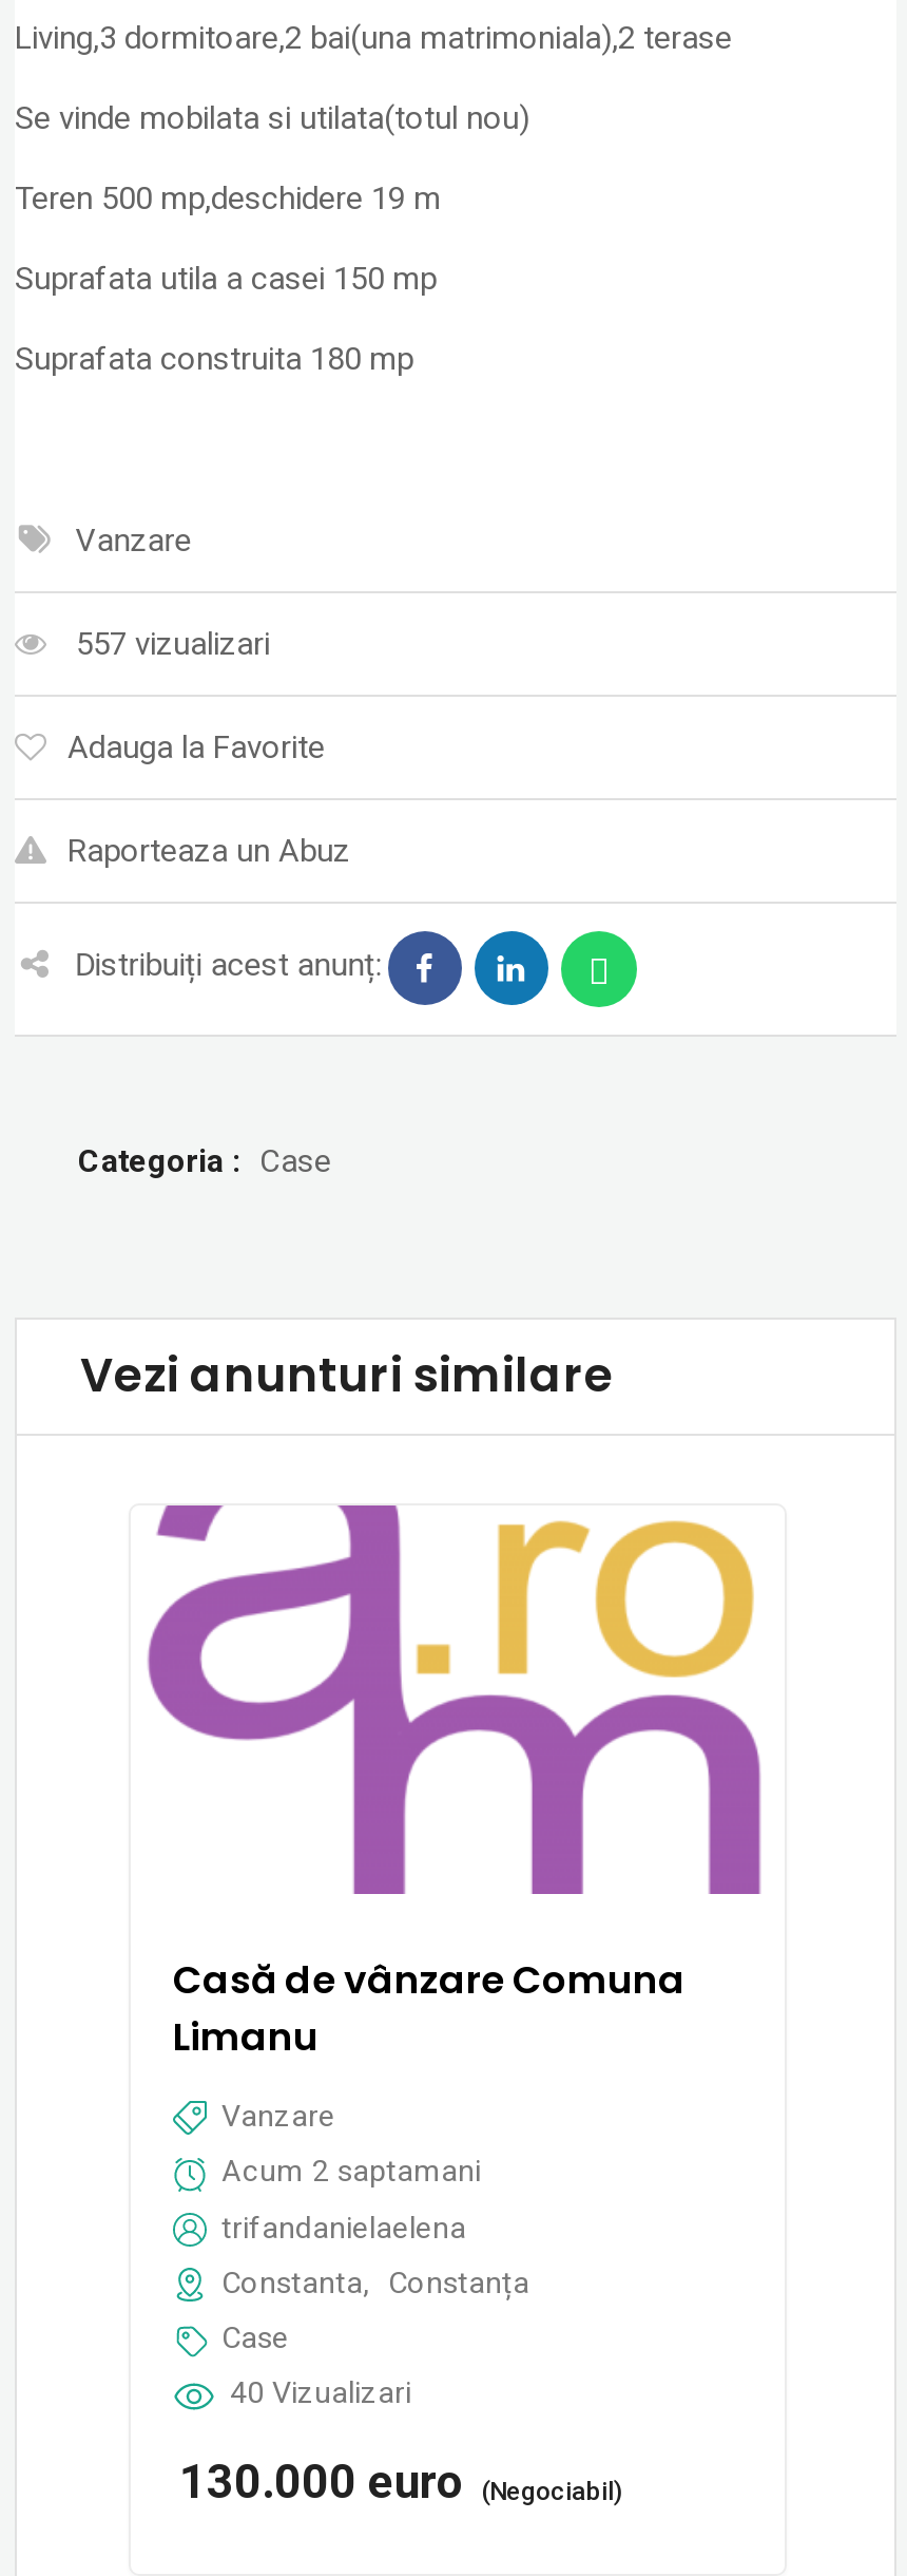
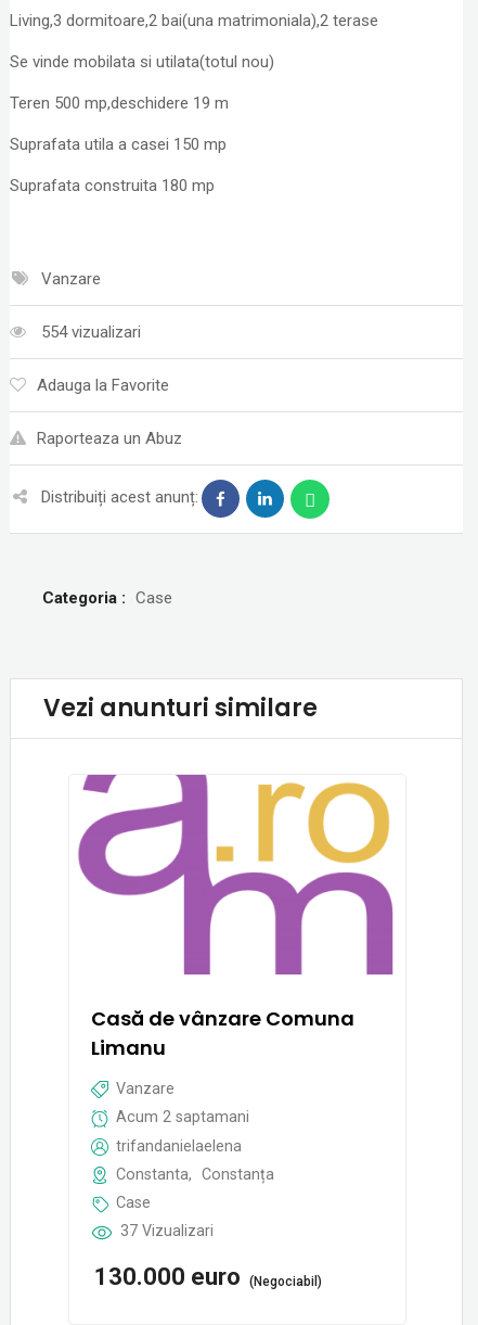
[67,625,270,663] 557 vizualizari -> [37,322,141,342] 554 vizualizari
[230,2376,411,2410] 40 Vizualizari -> [120,1222,214,1239] 37 Vizualizari

